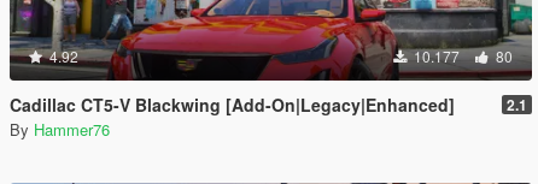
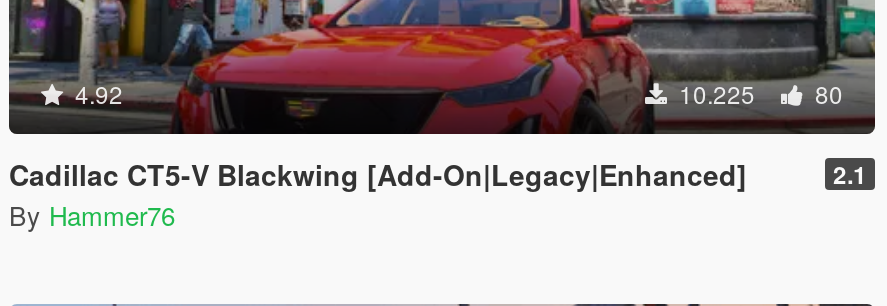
[410,46,513,66] 10.177 80 -> [673,76,843,110] 10.225 80

